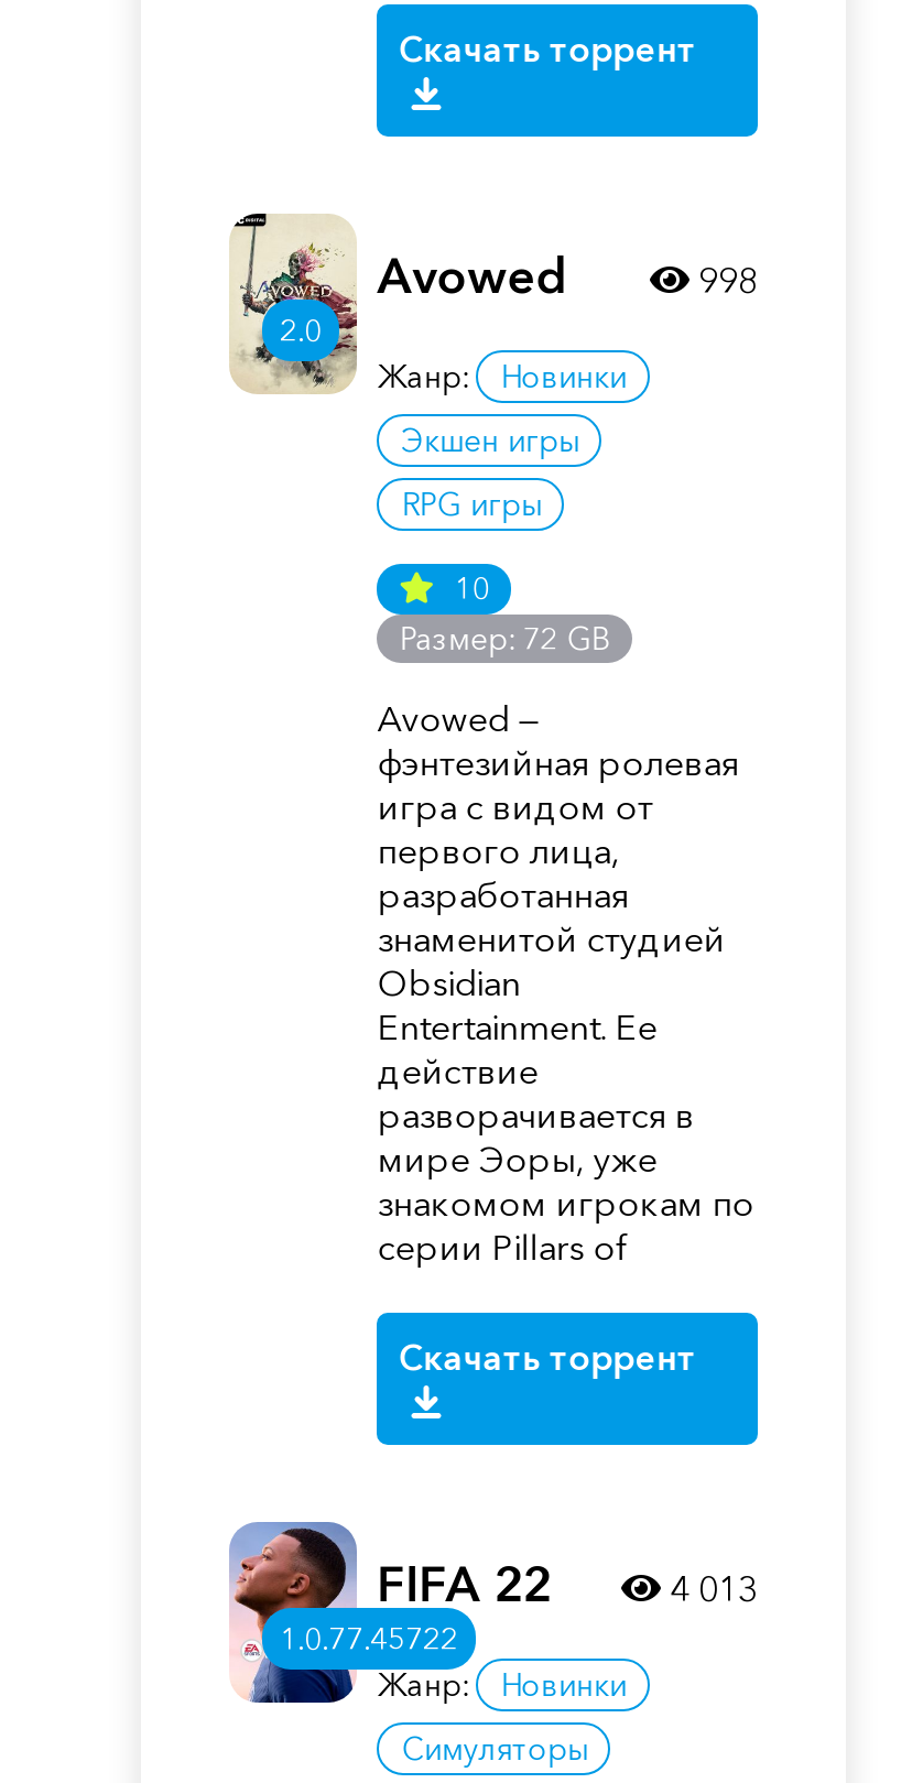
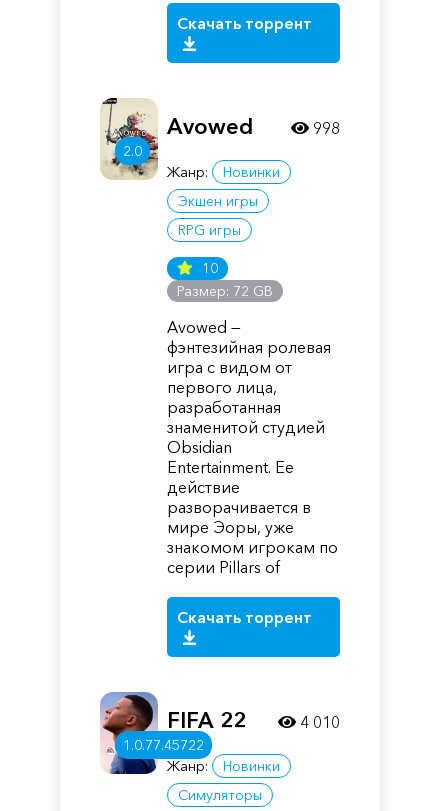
[661,1566,758,1610] 4 013 -> [296,712,340,732] 4 010

